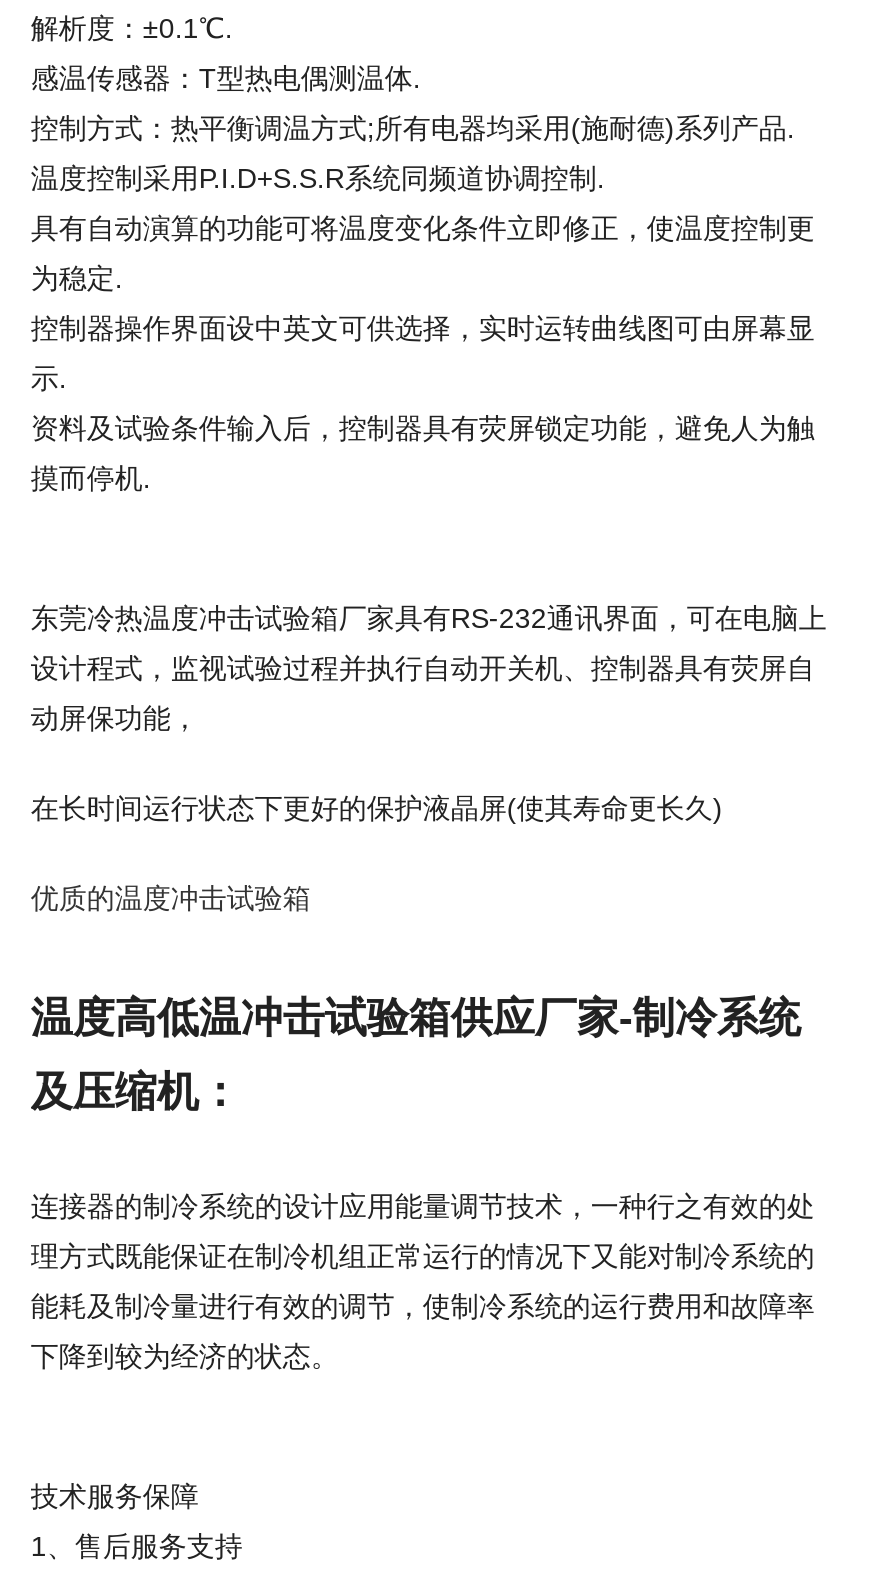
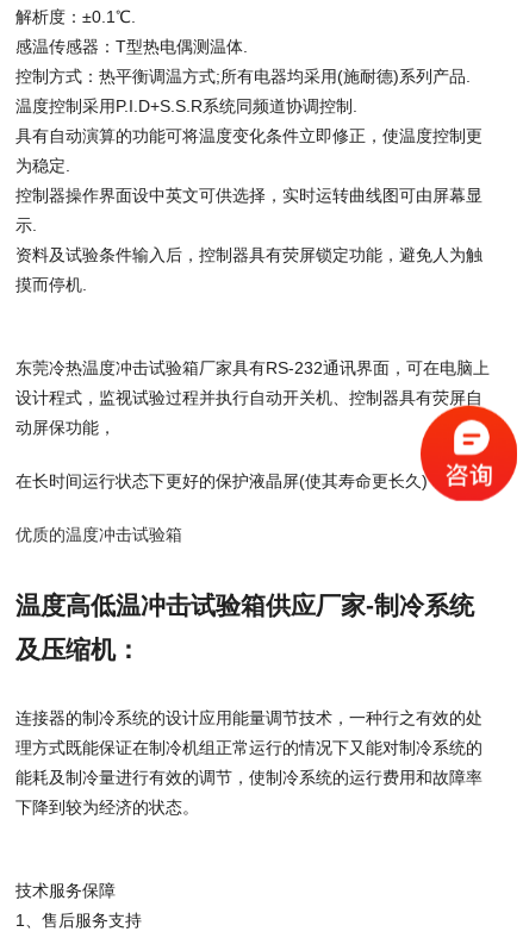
none -> [419,407,518,502] [image]

